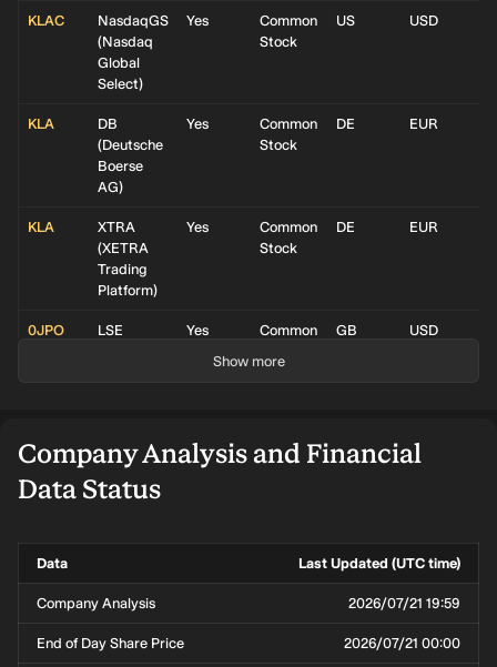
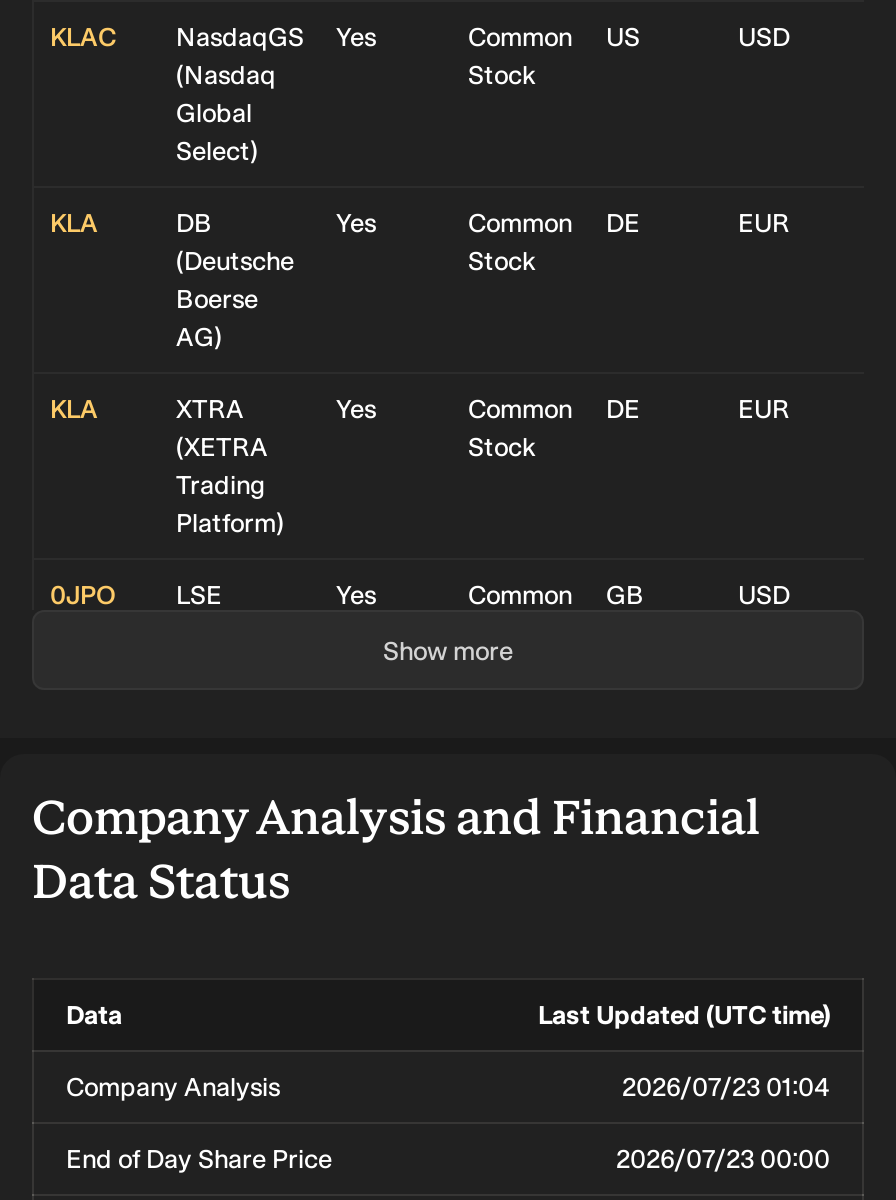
[348,595,460,612] 2026/07/21 19:59 -> [622,1072,830,1102] 2026/07/23 01:04
[344,635,460,651] 2026/07/21 00:00 -> [616,1144,830,1174] 2026/07/23 00:00

